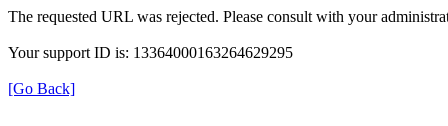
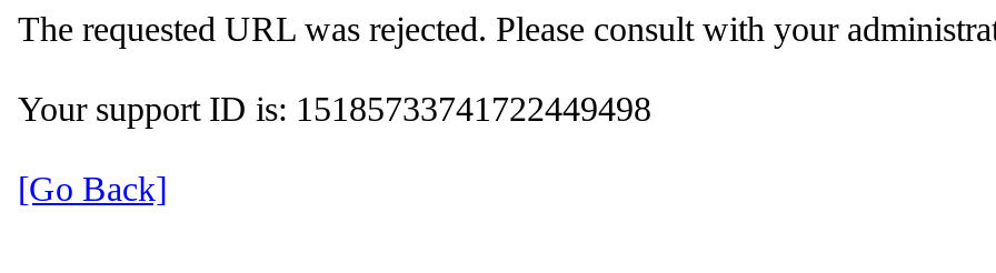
[8,44,293,61] Your support ID is: 13364000163264629295 -> [18,90,651,128] Your support ID is: 15185733741722449498

